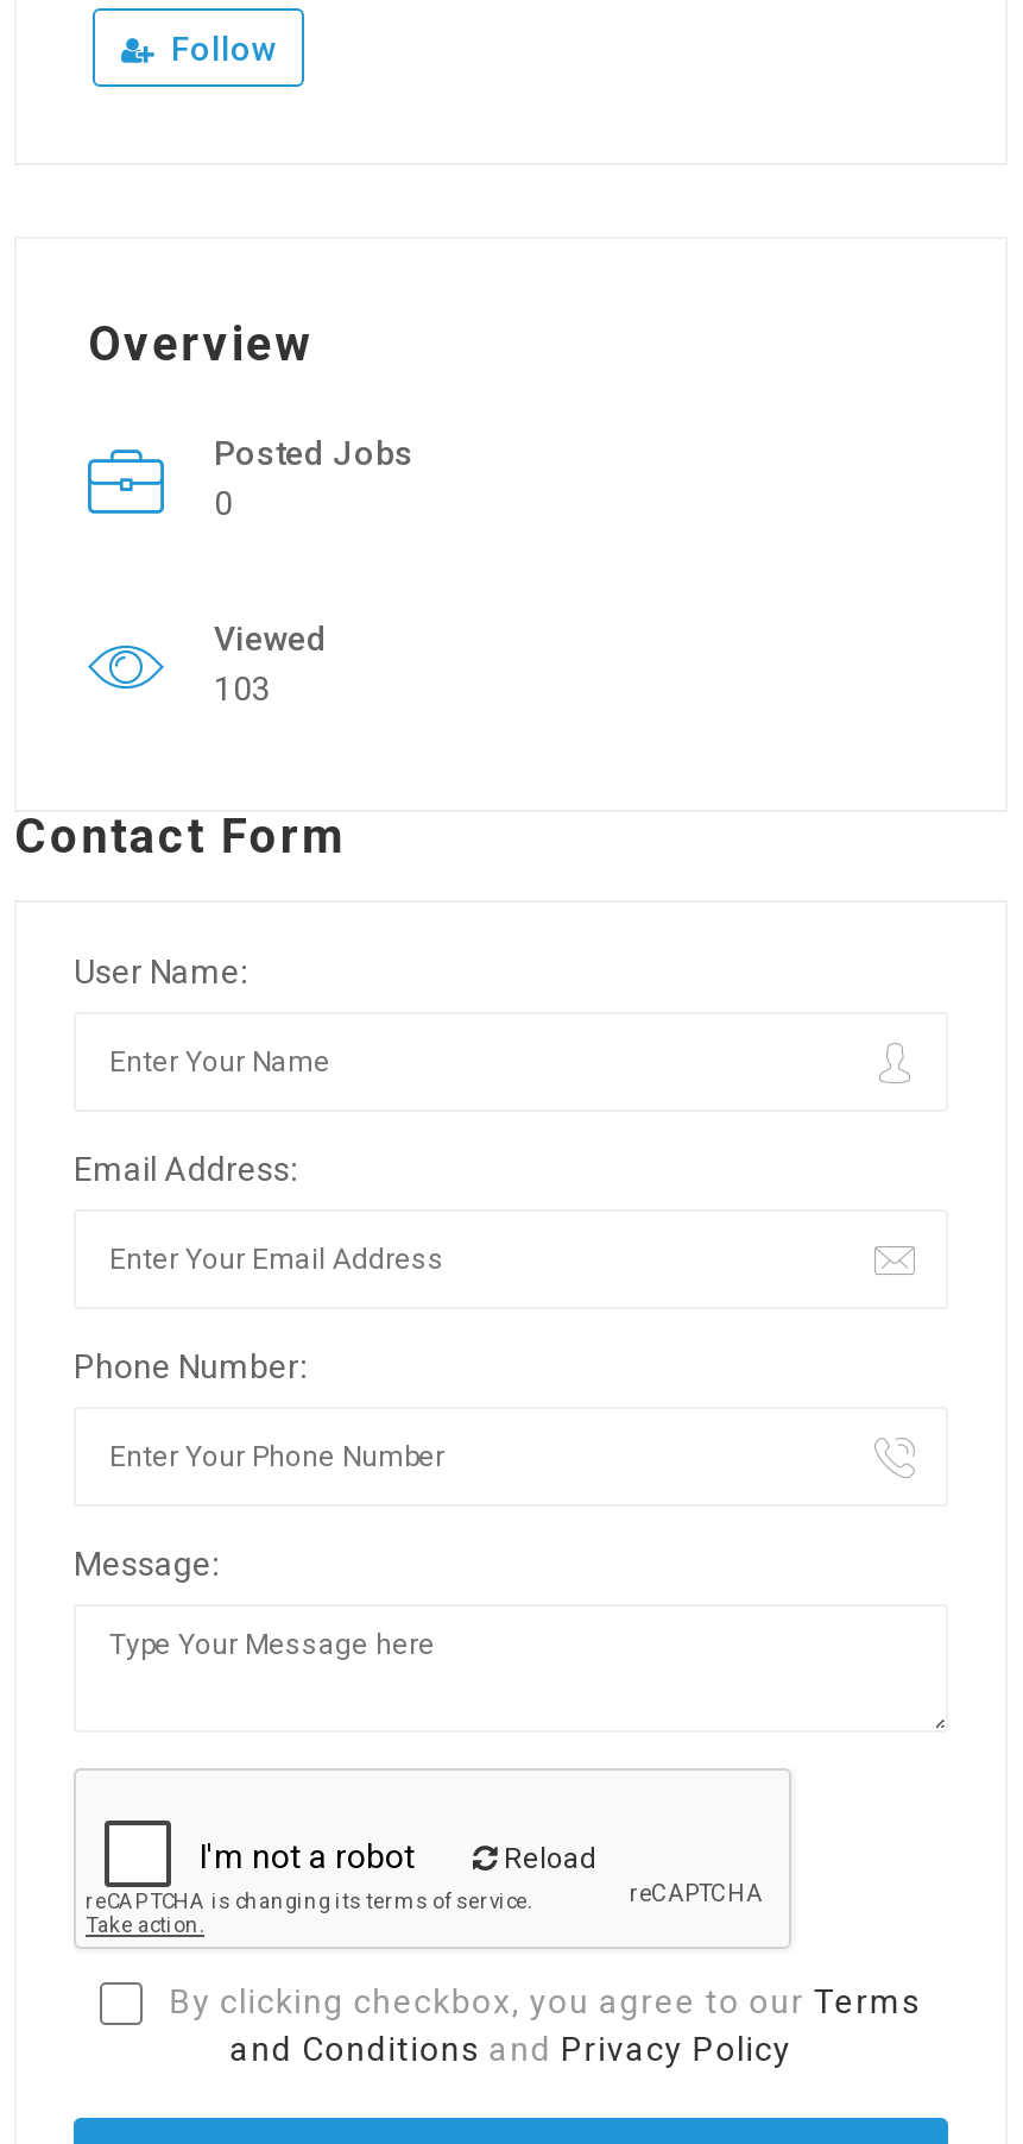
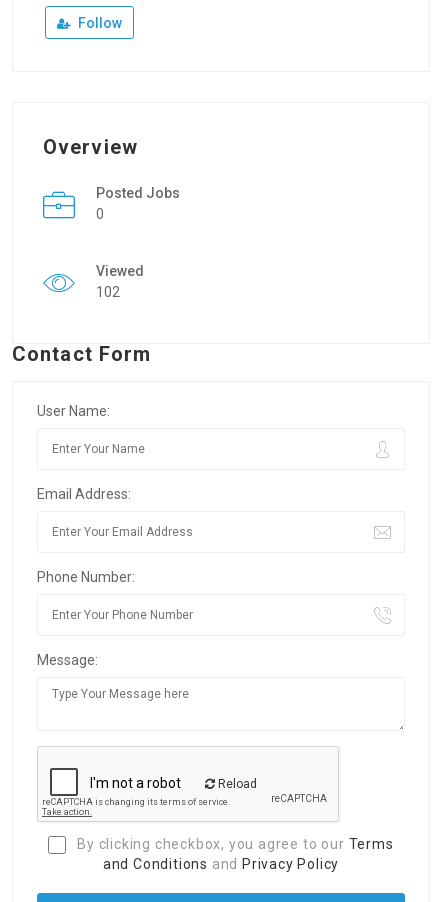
[214,669,271,707] 103 -> [96,284,120,300] 102

